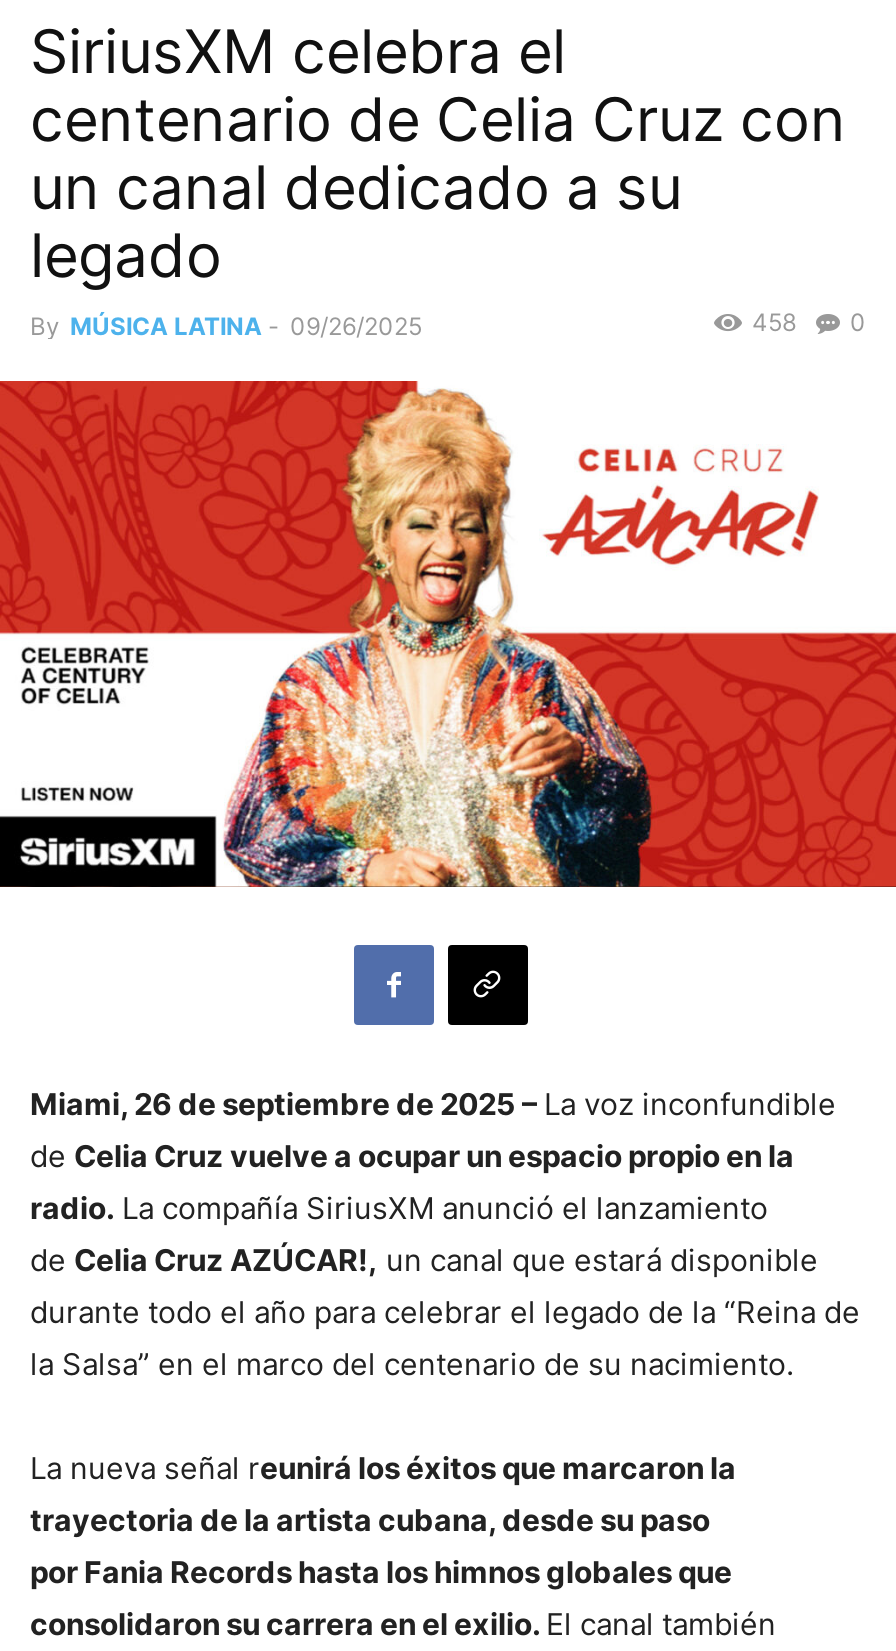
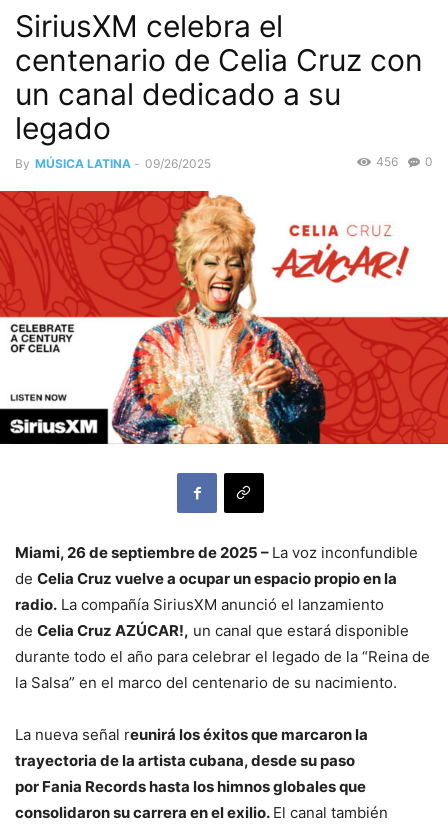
[752,307,866,337] 458 0 -> [376,154,433,169] 456 0

